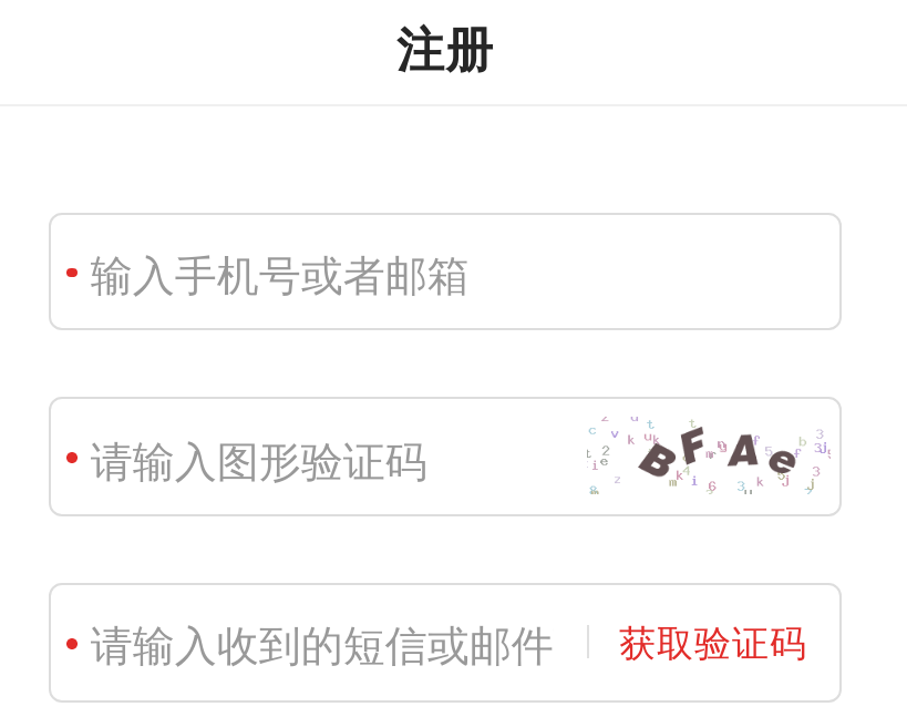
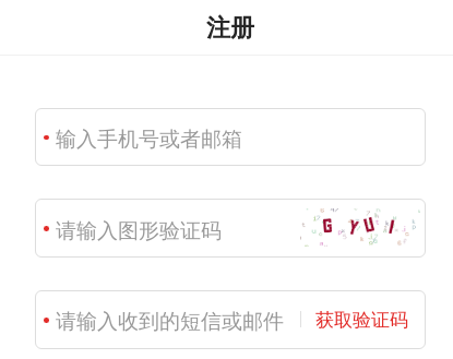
[587,417,831,494] [image] -> [300,208,420,247] [image]

